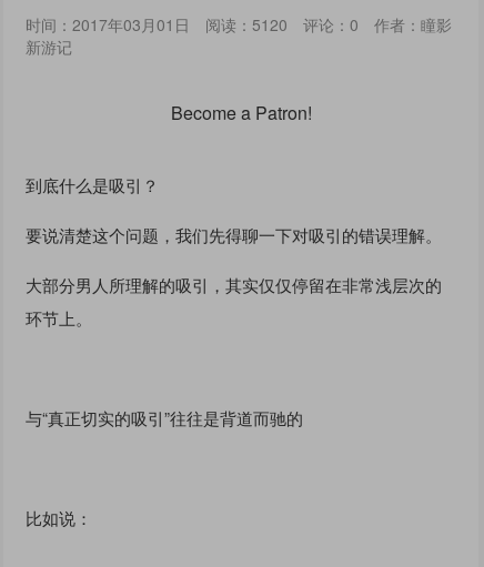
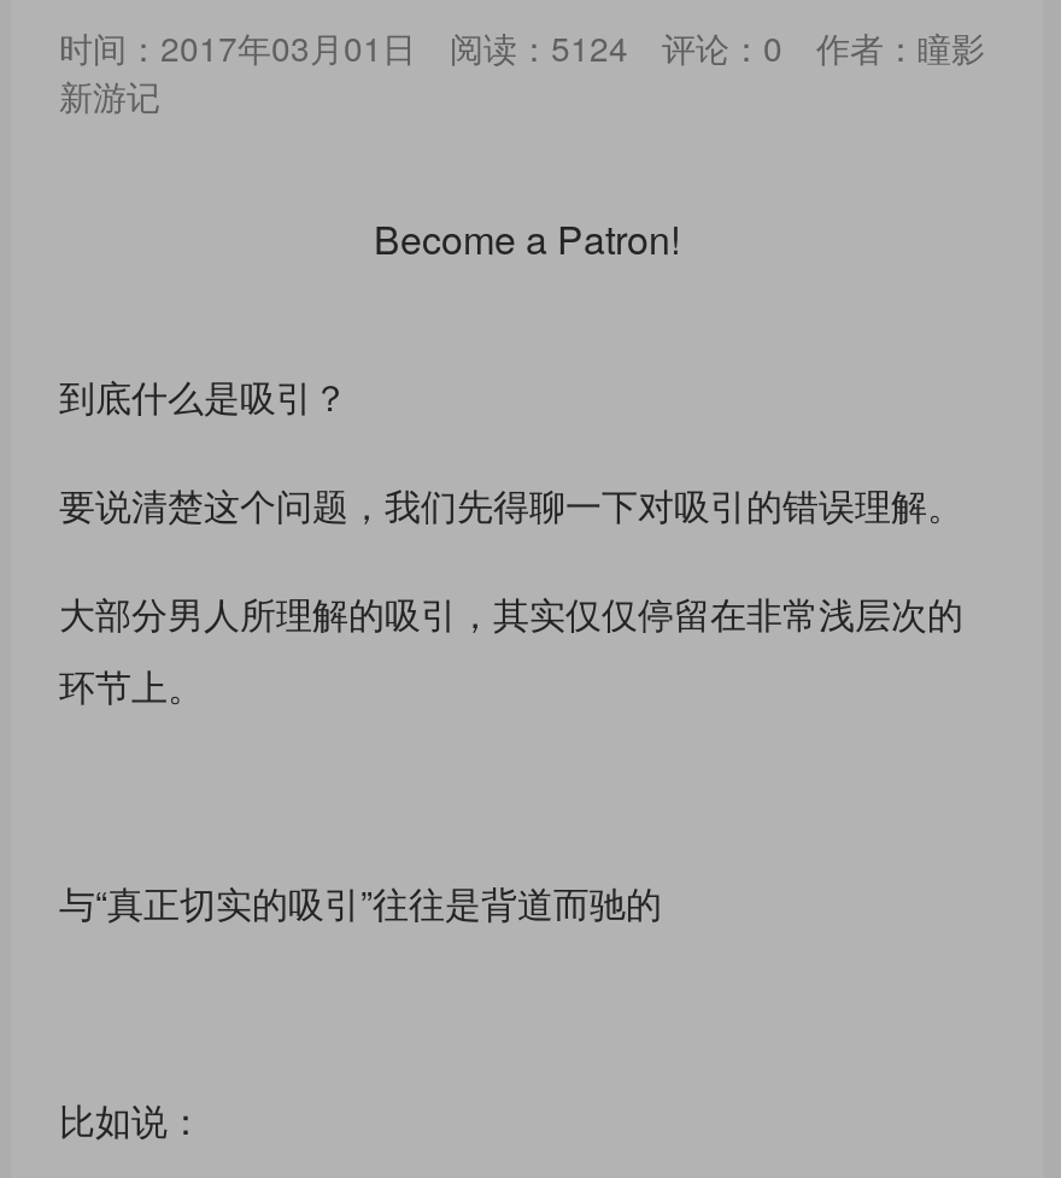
[26,13,452,36] 时间：2017年03月01日 阅读：5120 评论：0 作者：瞳影 -> [59,23,985,71] 时间：2017年03月01日 阅读：5124 评论：0 作者：瞳影

